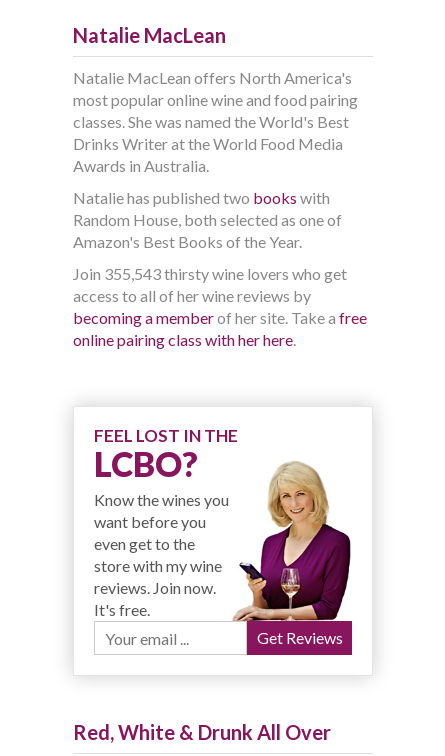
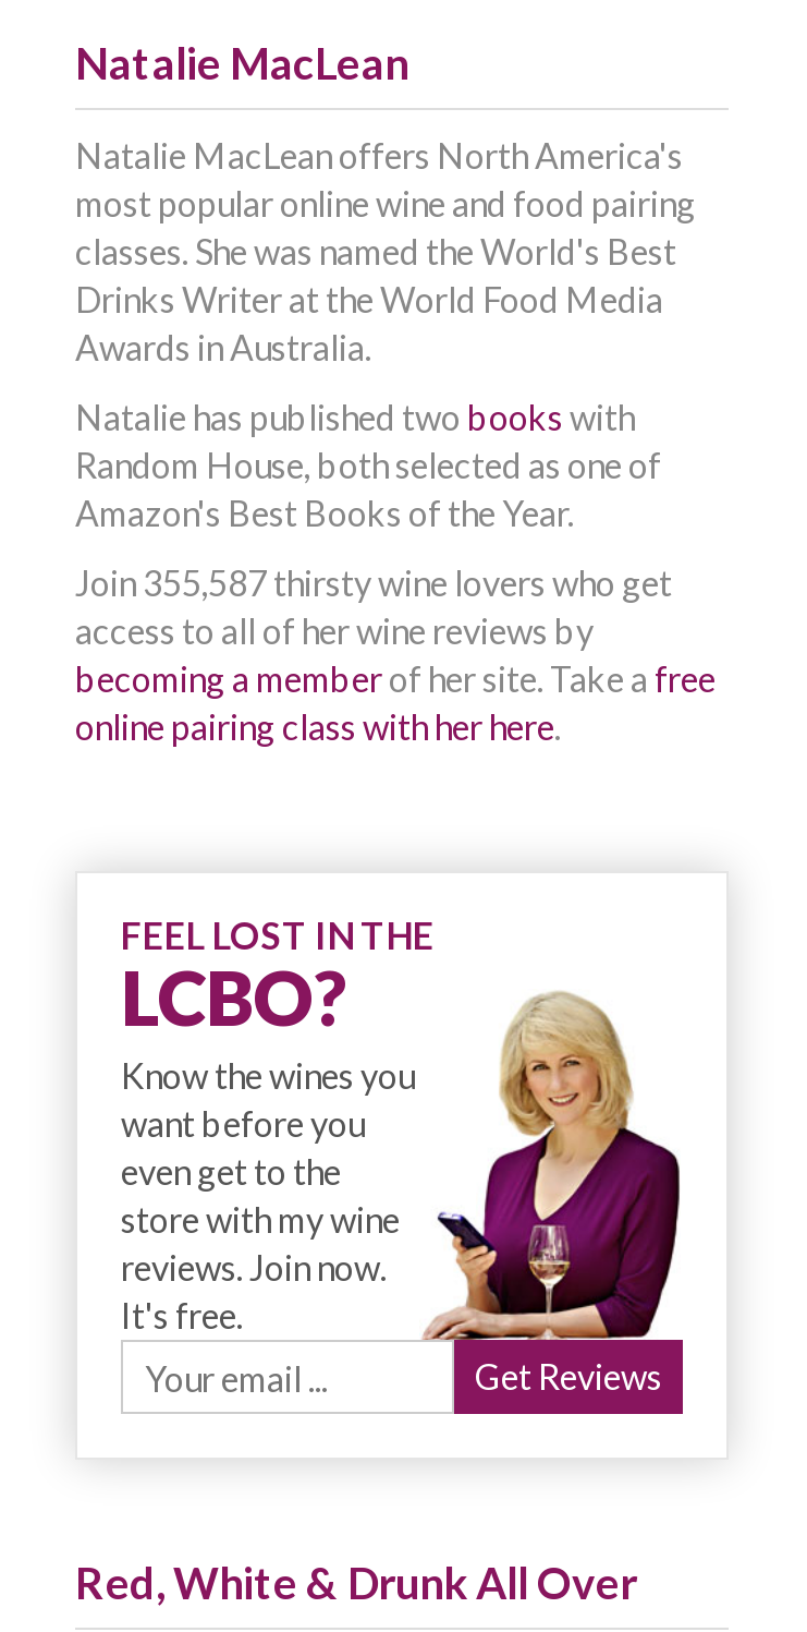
[73,264,347,283] Join 355,543 thirsty wine lovers who get -> [75,563,672,604] Join 355,587 thirsty wine lovers who get

